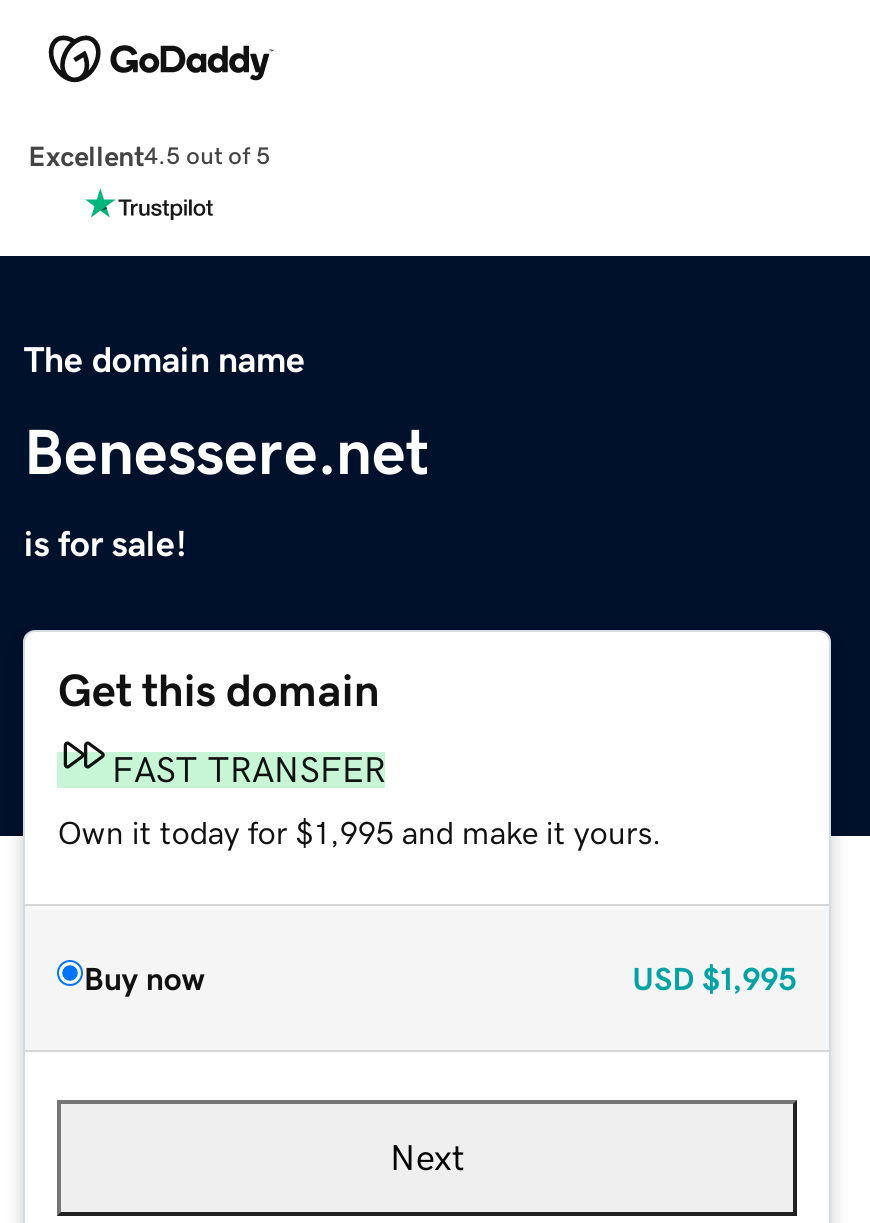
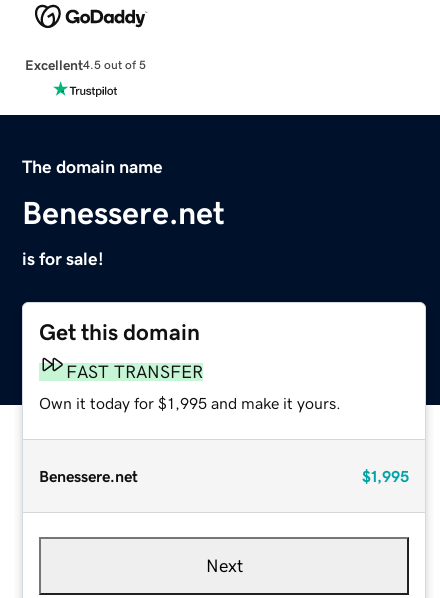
[84,961,796,993] Buy now | USD $1,995 -> [39,468,409,484] Benessere.net | $1,995

